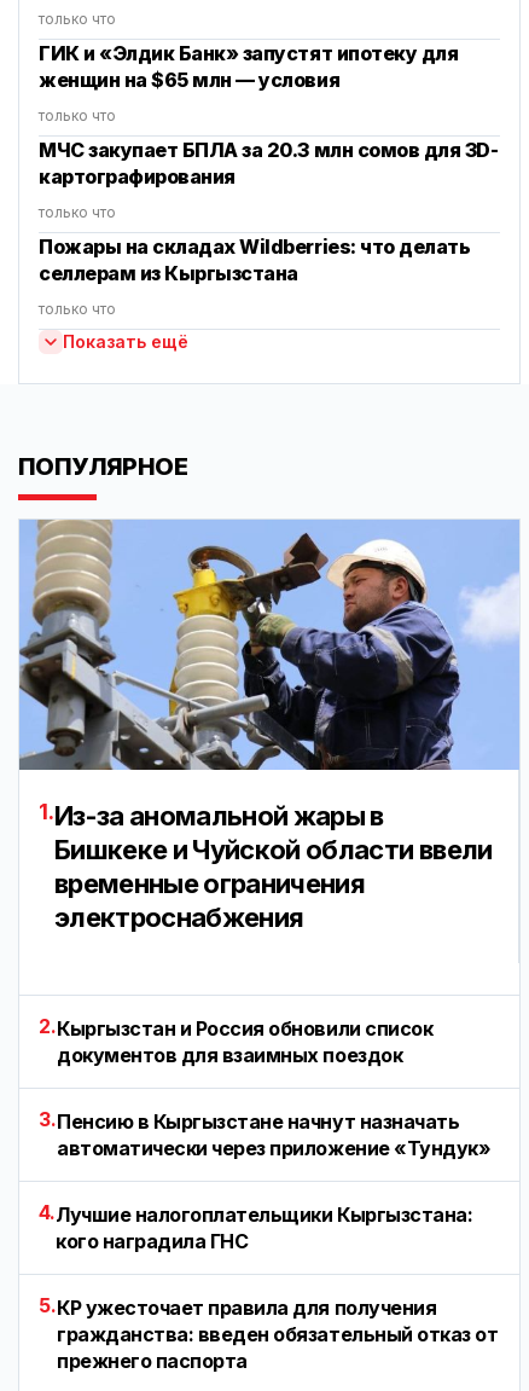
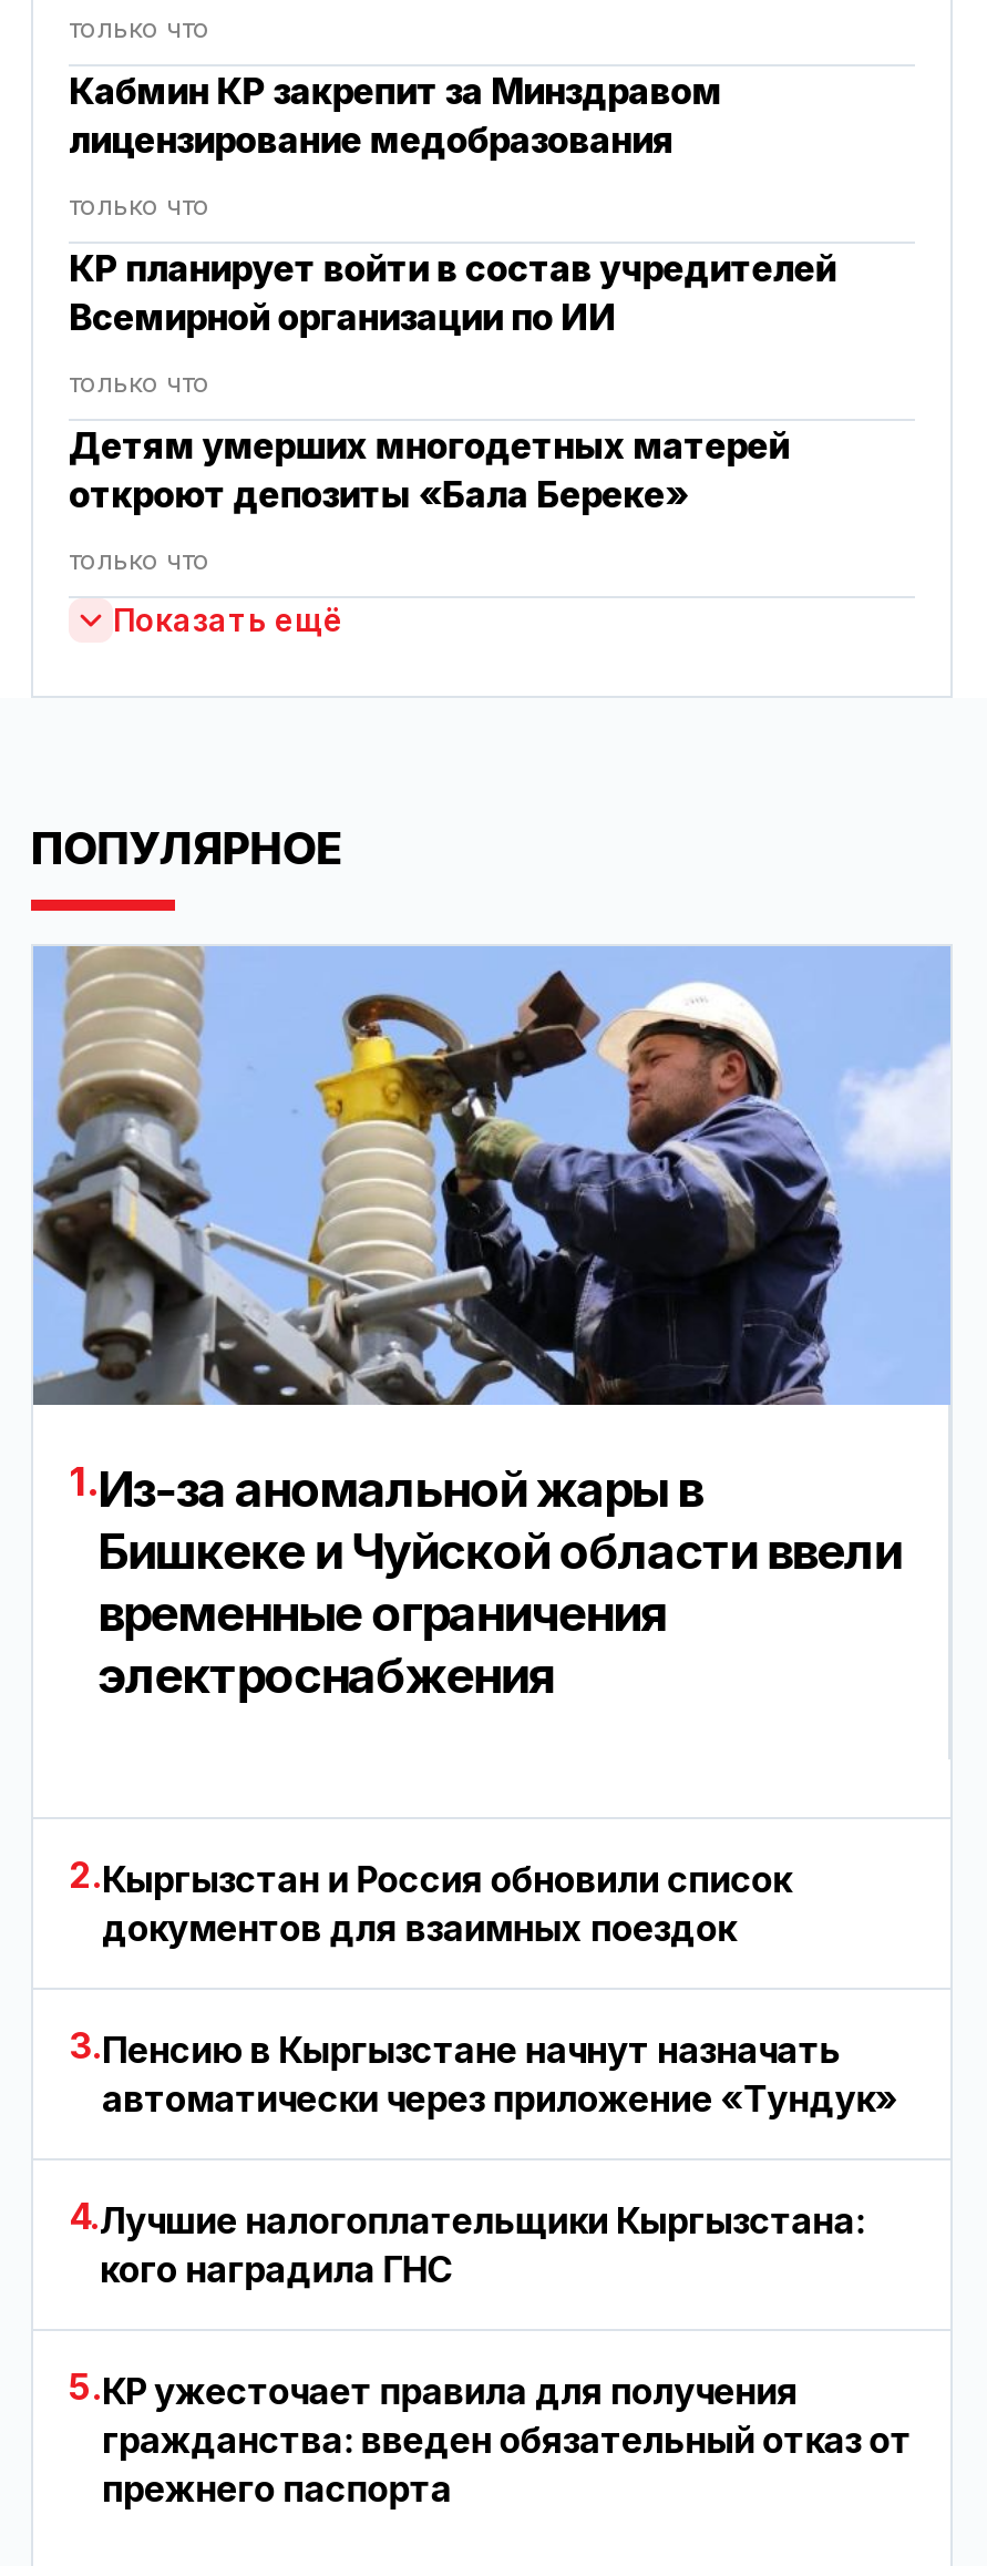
[39,41,458,92] ГИК и «Элдик Банк» запустят ипотеку для | женщин на $65 млн — условия -> [69,69,721,162] Кабмин КР закрепит за Минздравом | лицензирование медобразования
[39,138,498,189] МЧС закупает БПЛА за 20.3 млн сомов для 3D- | картографирования -> [69,246,836,339] КР планирует войти в состав учредителей | Всемирной организации по ИИ
[39,235,470,285] Пожары на складах Wildberries: что делать | селлерам из Кыргызстана -> [69,424,789,517] Детям умерших многодетных матерей | откроют депозиты «Бала Береке»

